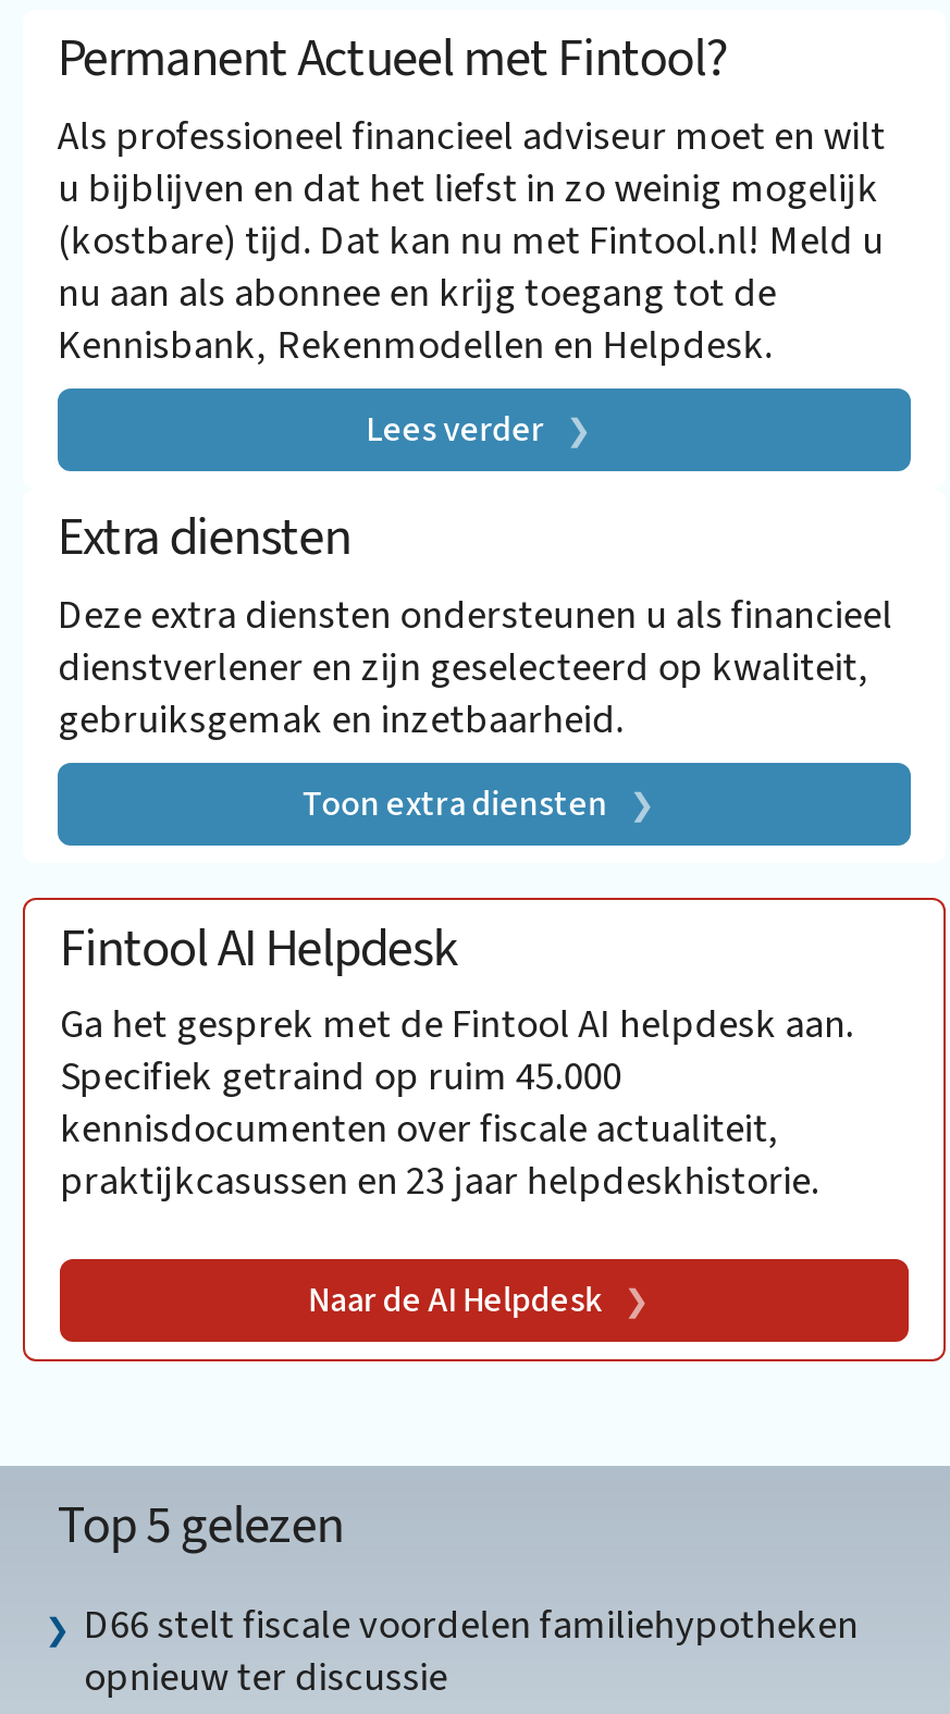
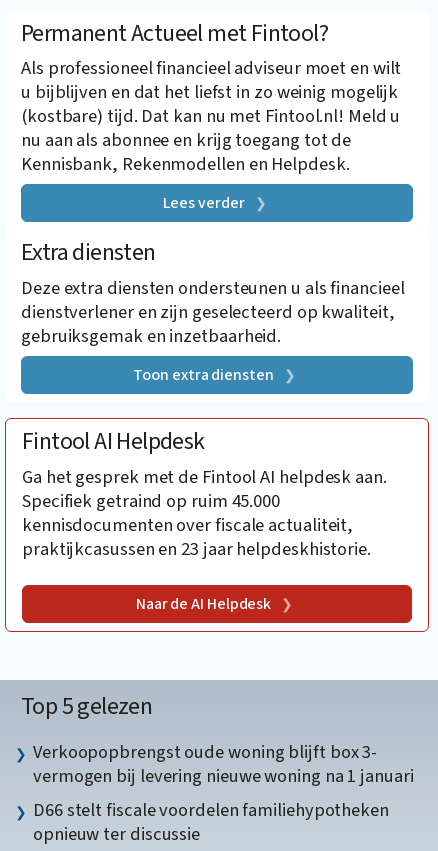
none -> [33,739,414,789] Verkoopopbrengst oude woning blijft box 3- | vermogen bij levering nieuwe woning na 1 januari

